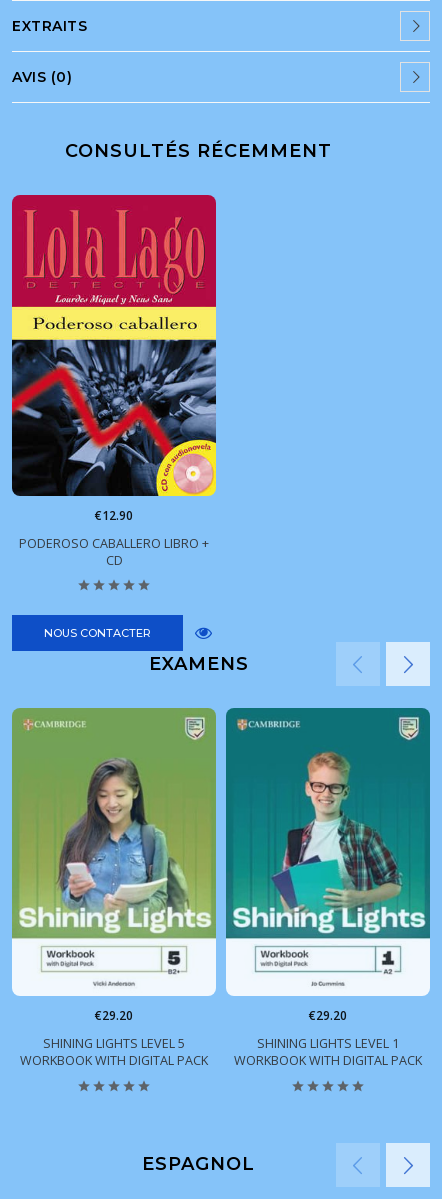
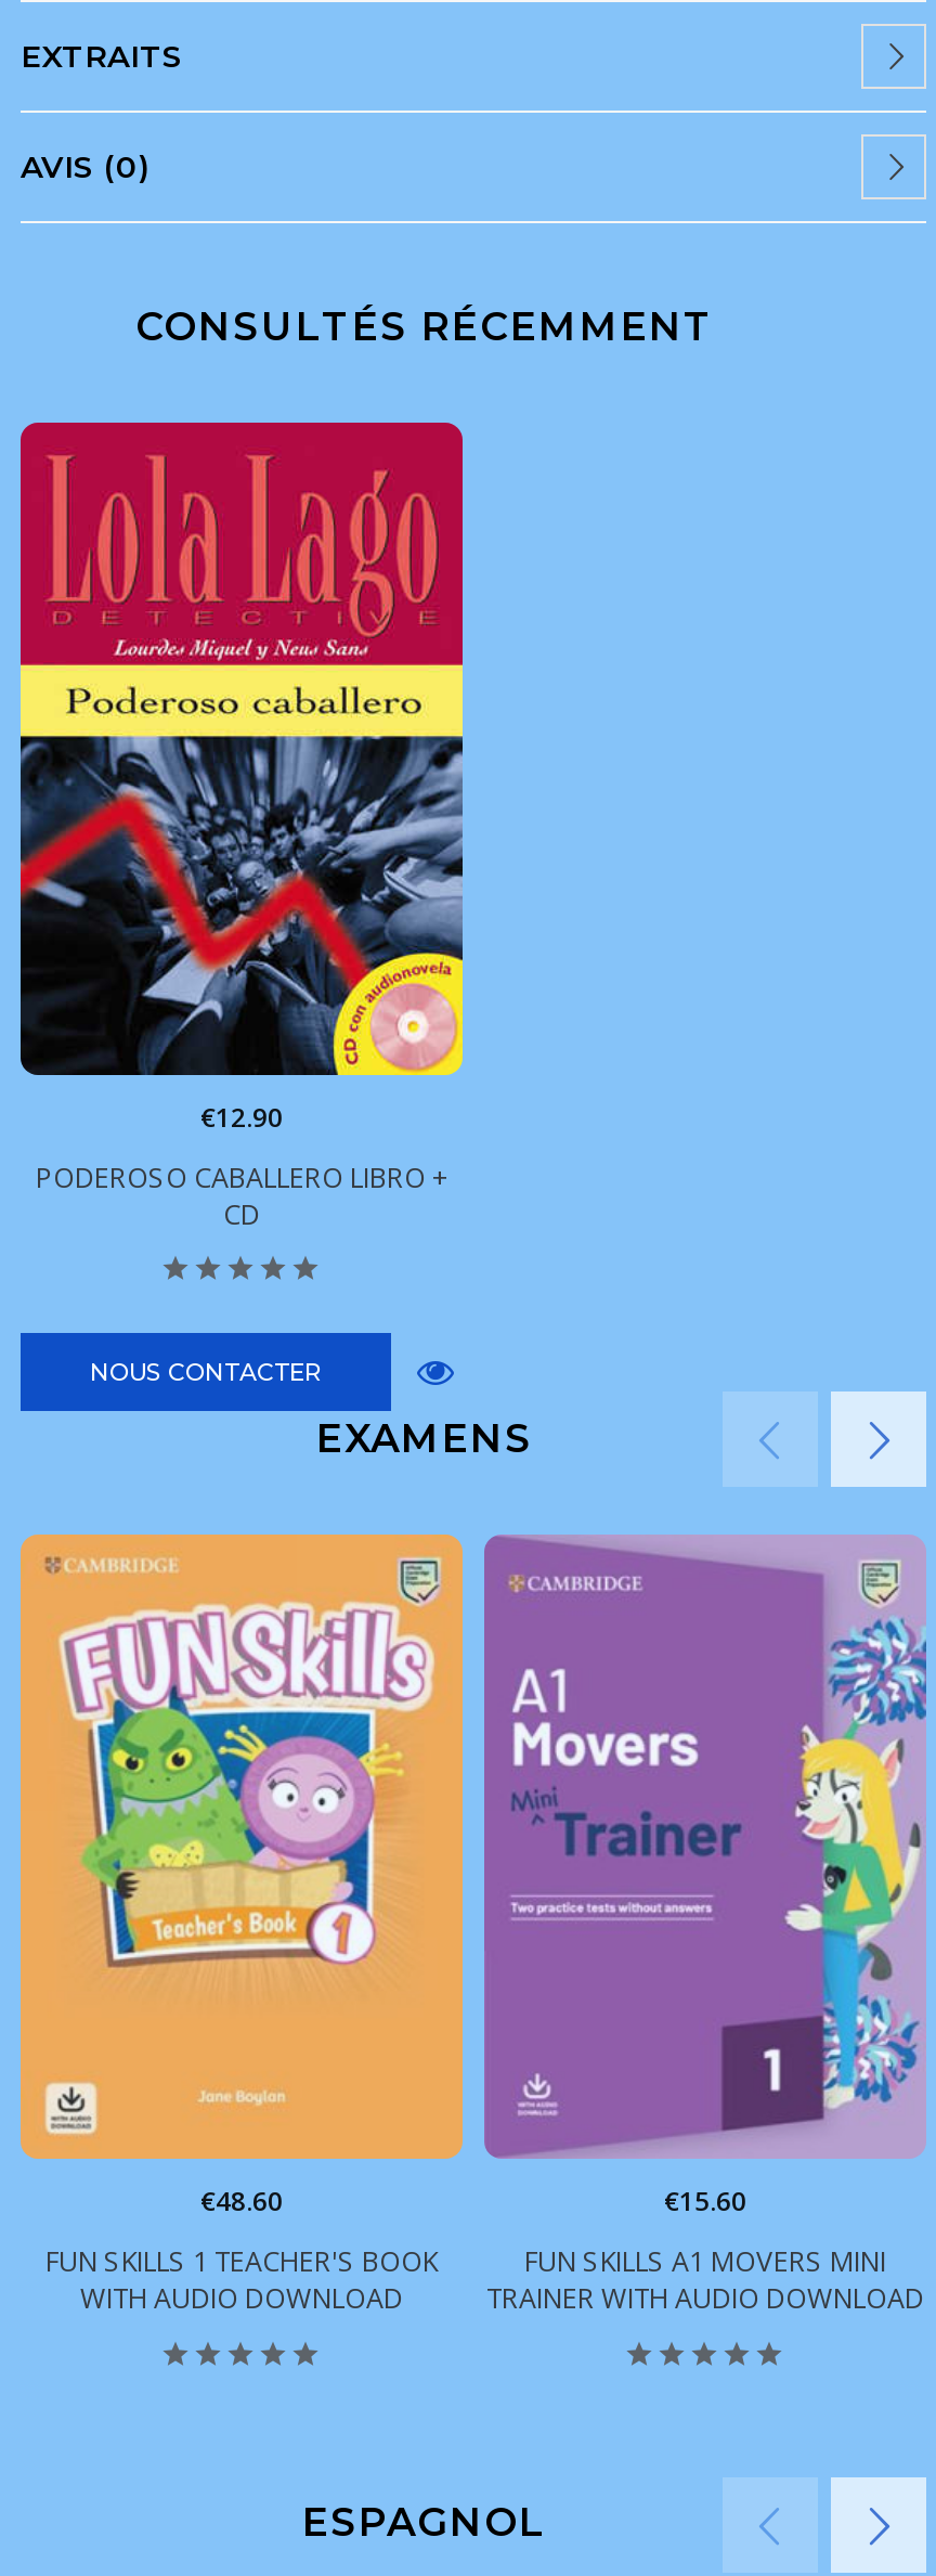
[11,707,217,1024] [image] | €29.20 -> [18,1532,465,2220] [image] | €48.60
[225,707,431,1024] [image] | €29.20 -> [482,1535,926,2220] [image] | €15.60
[20,1035,208,1069] SHINING LIGHTS LEVEL 5 | WORKBOOK WITH DIGITAL PACK -> [45,2244,438,2318] FUN SKILLS 1 TEACHER'S BOOK | WITH AUDIO DOWNLOAD
[234,1035,422,1069] SHINING LIGHTS LEVEL 1 | WORKBOOK WITH DIGITAL PACK -> [486,2244,924,2318] FUN SKILLS A1 MOVERS MINI | TRAINER WITH AUDIO DOWNLOAD

